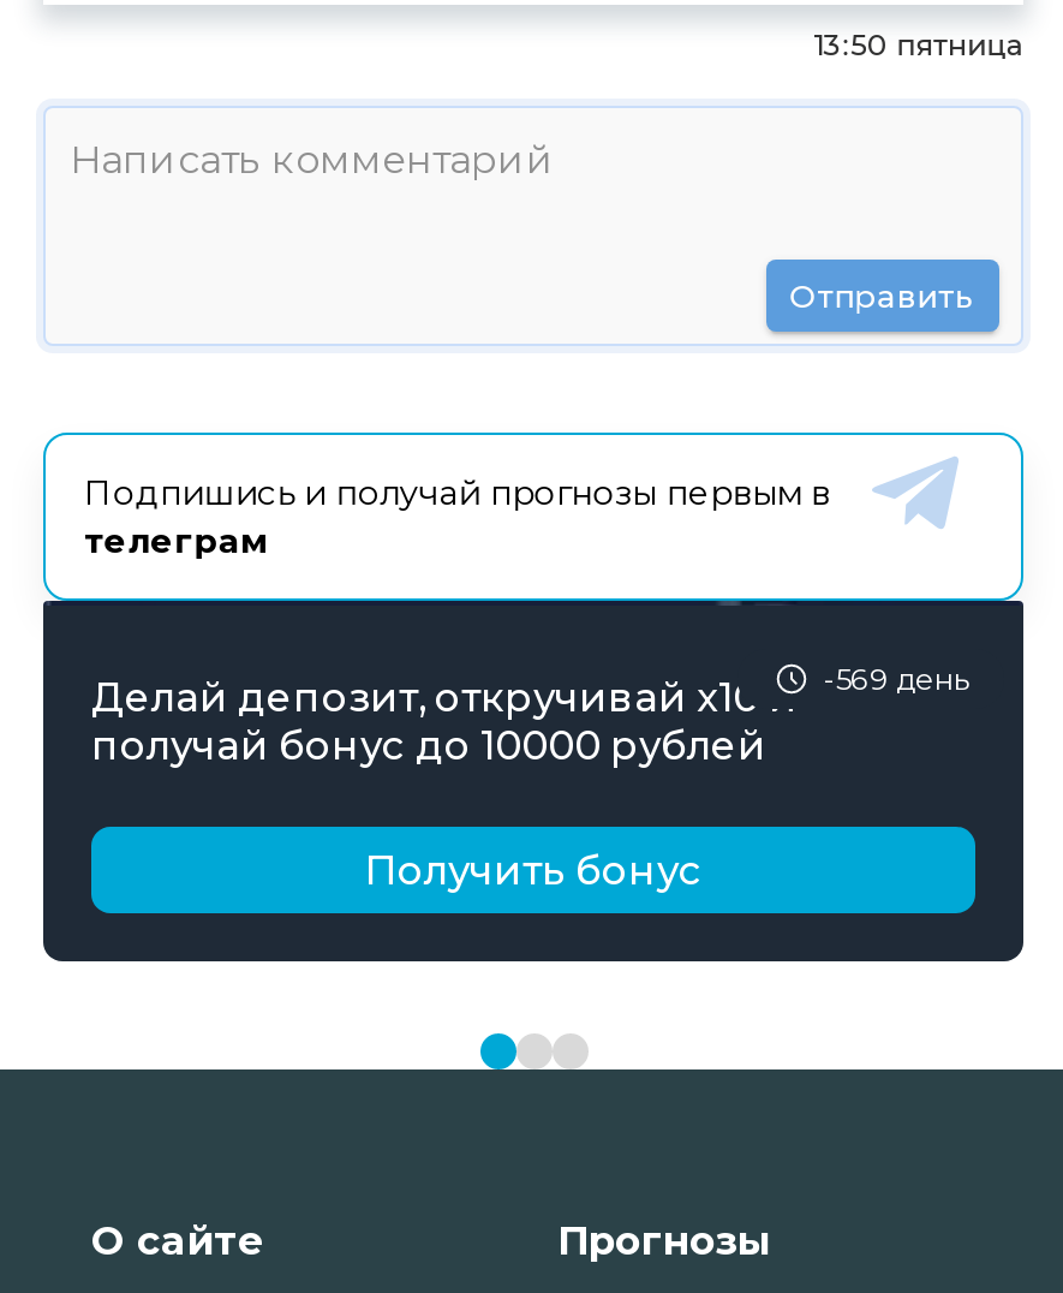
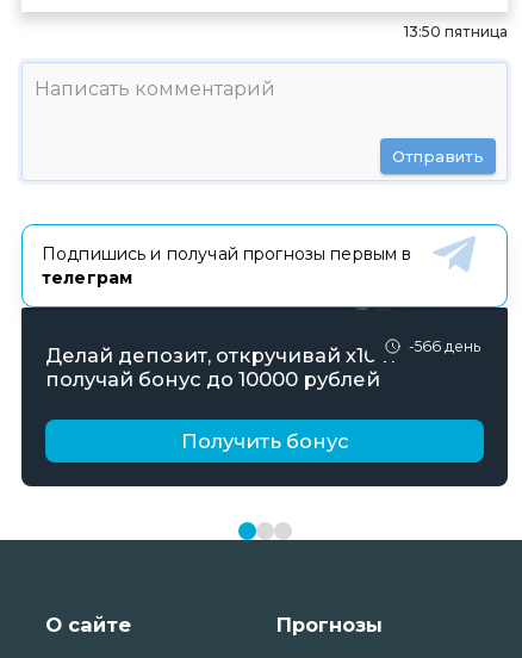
[824,661,968,697] -569 день -> [409,337,480,355] -566 день

